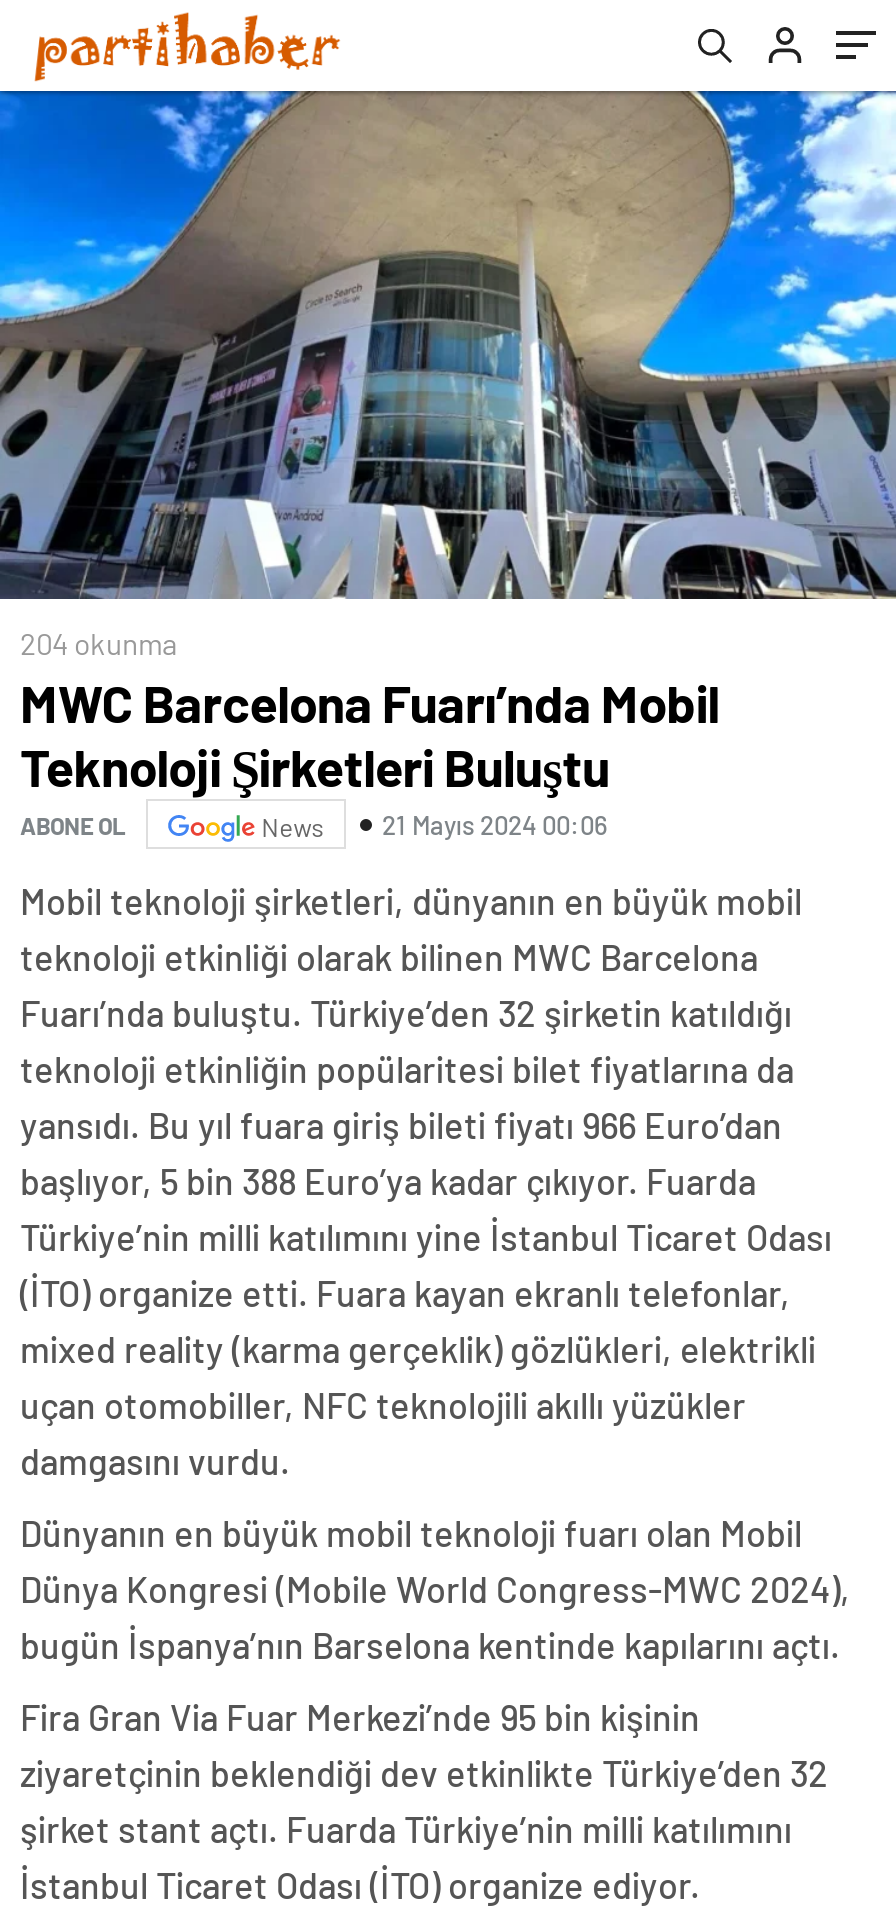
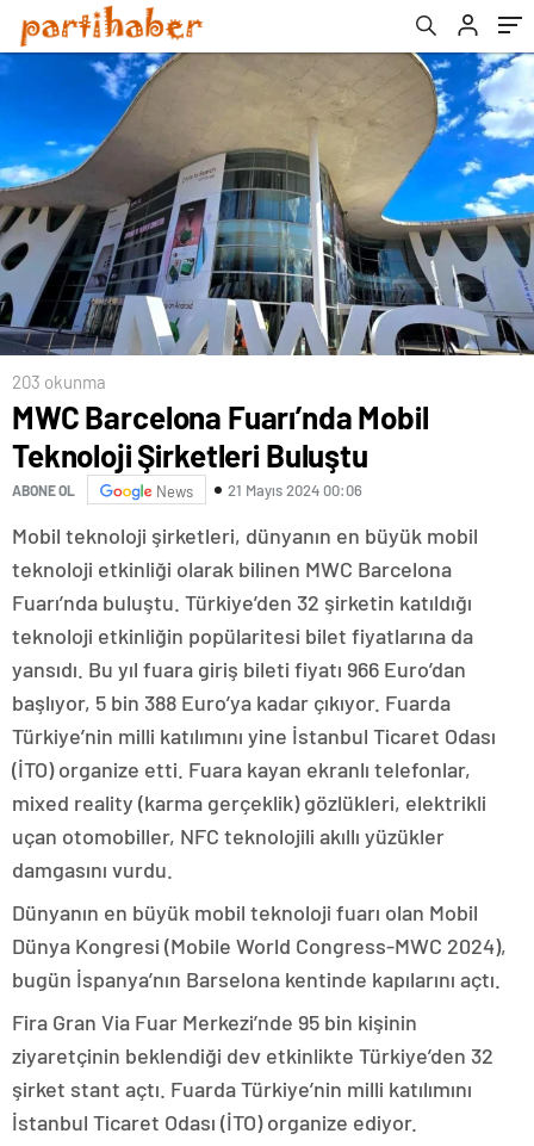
[20,626,178,662] 204 okunma -> [12,371,106,393] 203 okunma

